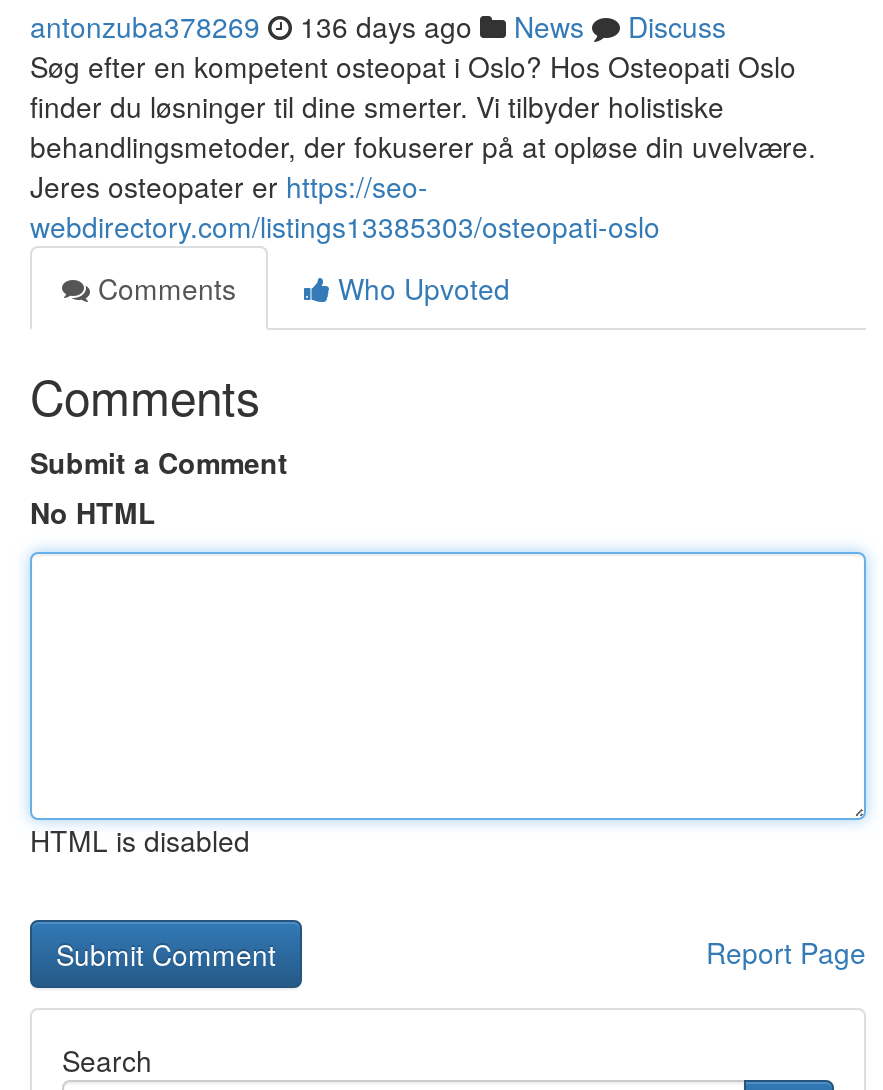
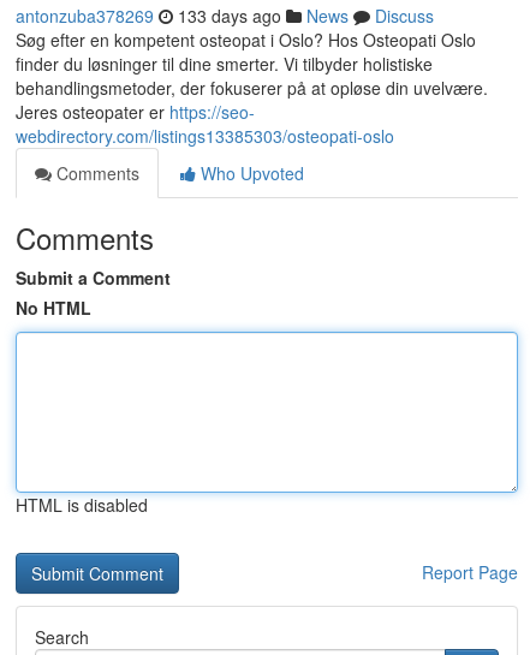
[30,6,726,46] antonzuba378269 136 days ago News Discuss -> [16,4,434,28] antonzuba378269 133 days ago News Discuss

